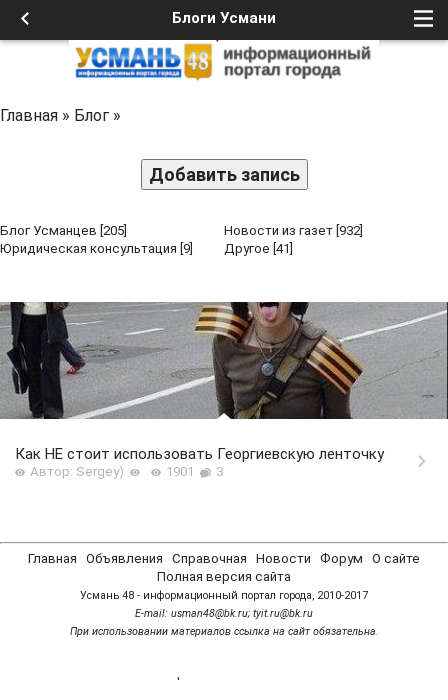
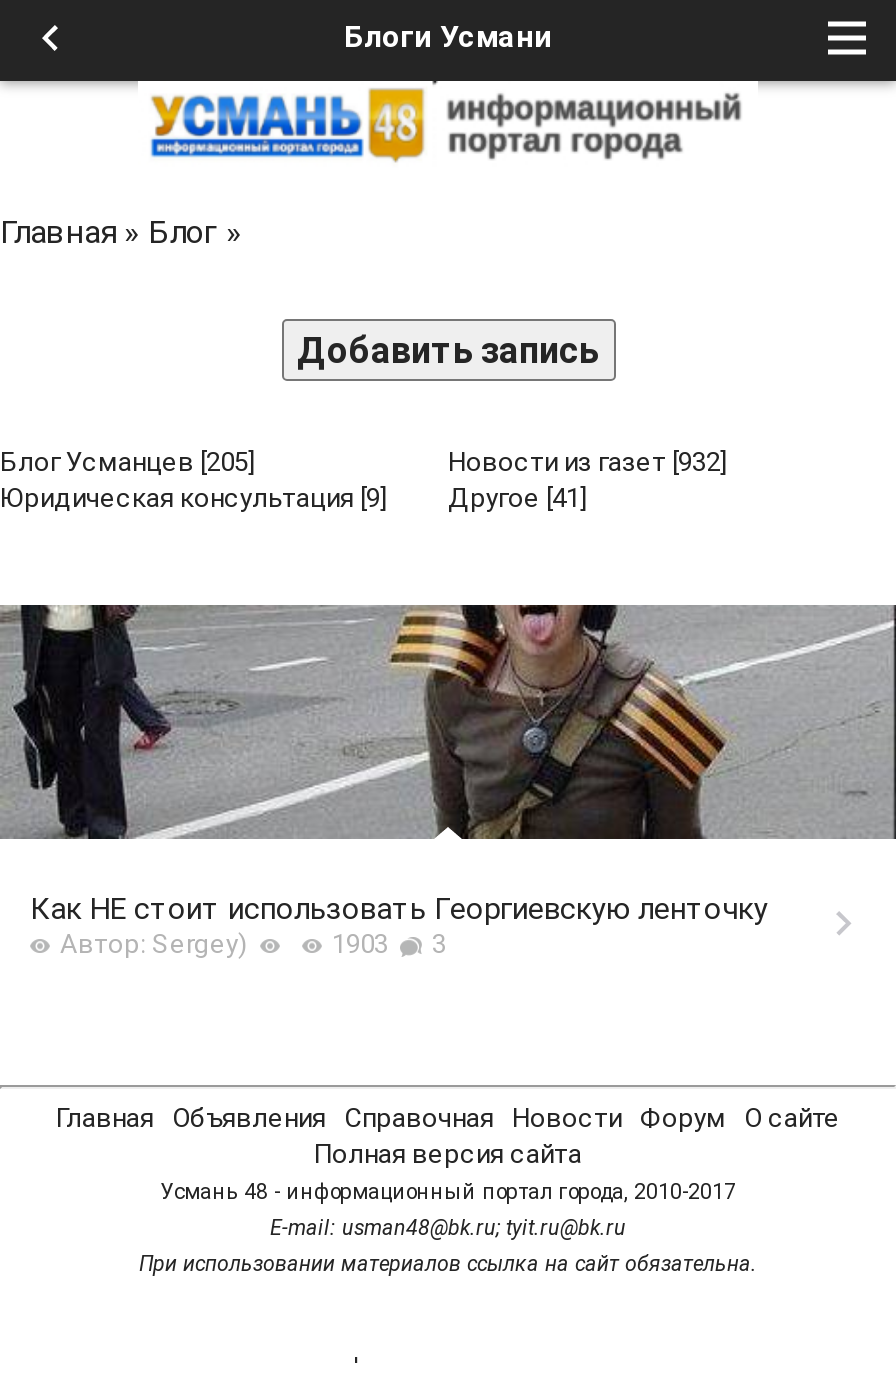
[166,464,223,479] 1901 3 -> [332,929,446,959] 1903 3

